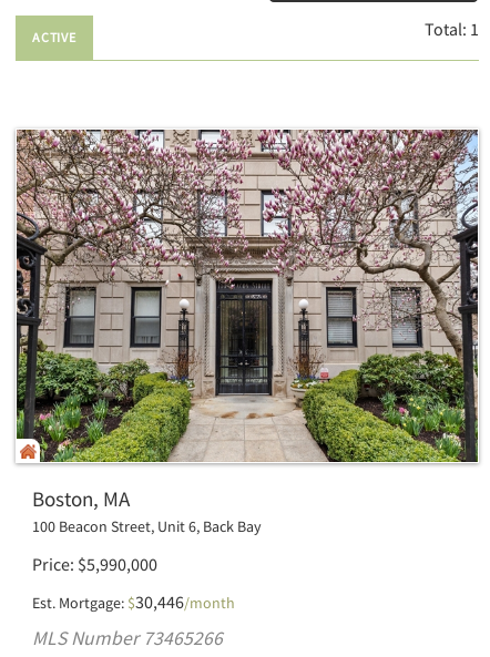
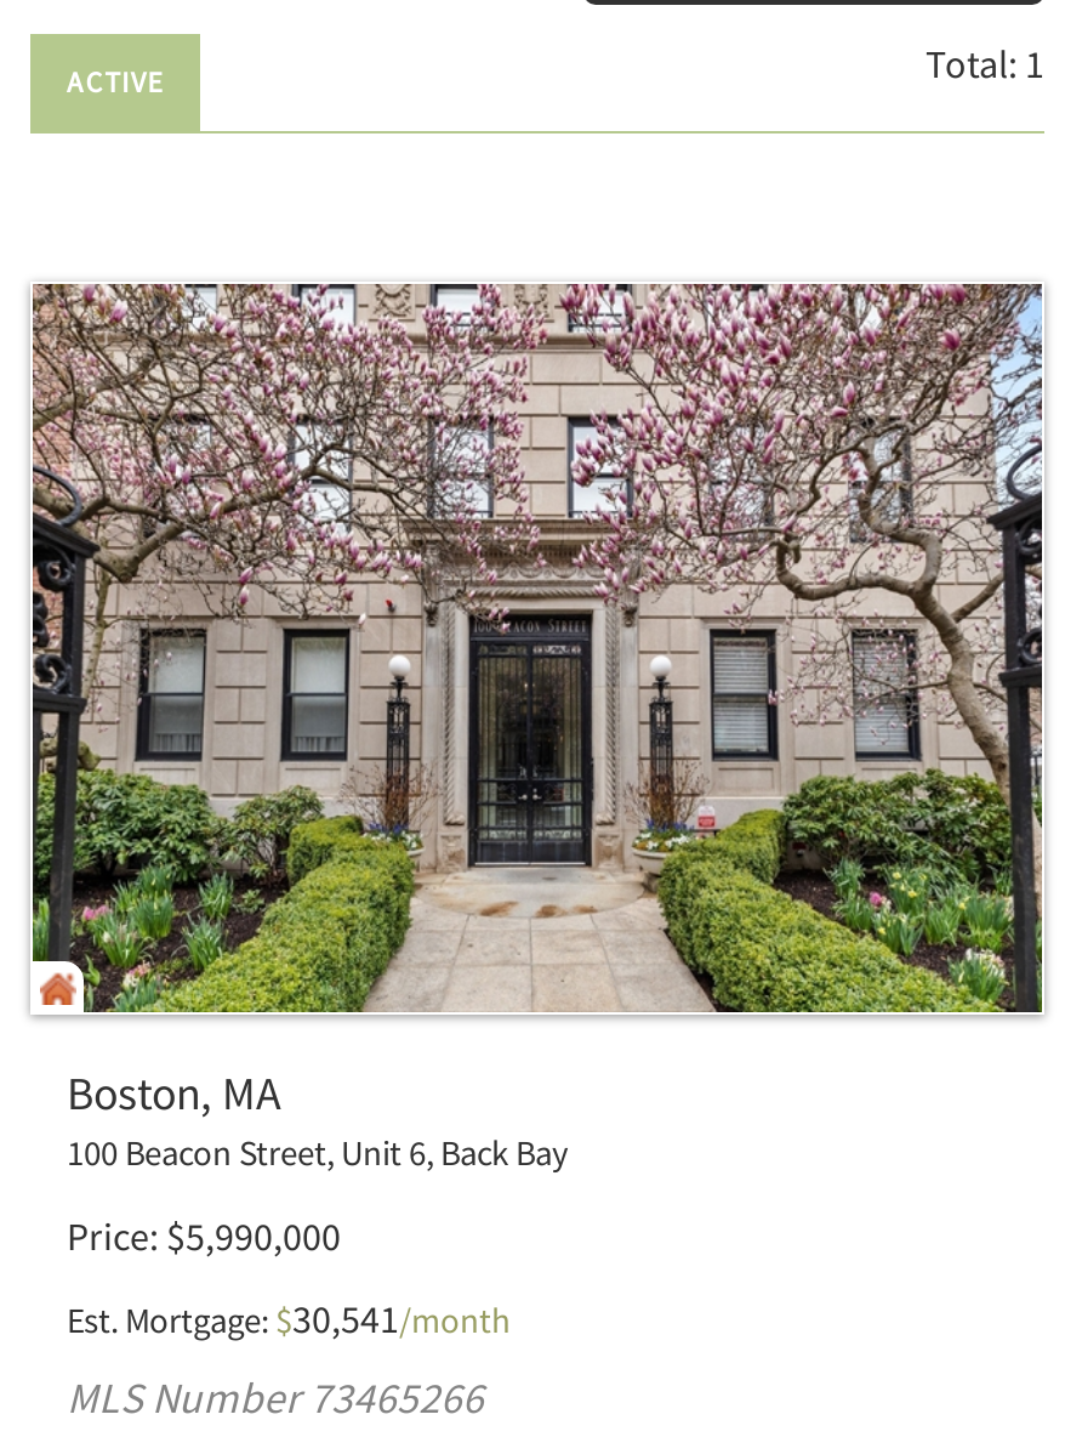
[32,591,235,613] Est. Mortgage: $30,446/month -> [67,1295,511,1343] Est. Mortgage: $30,541/month

